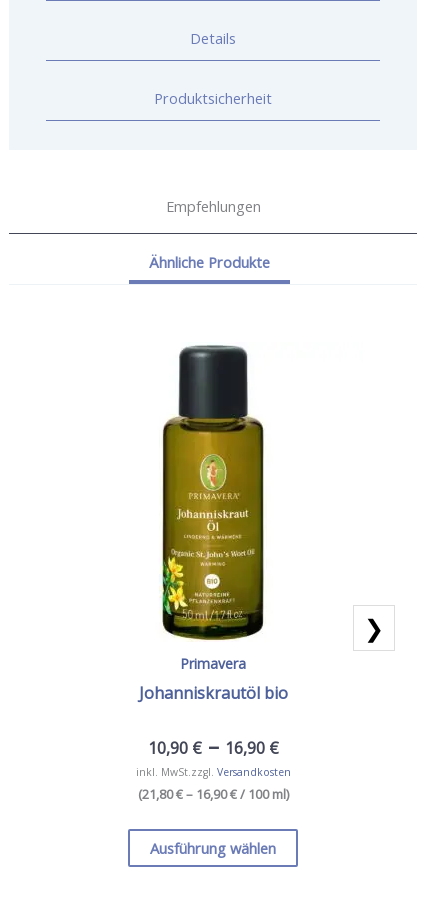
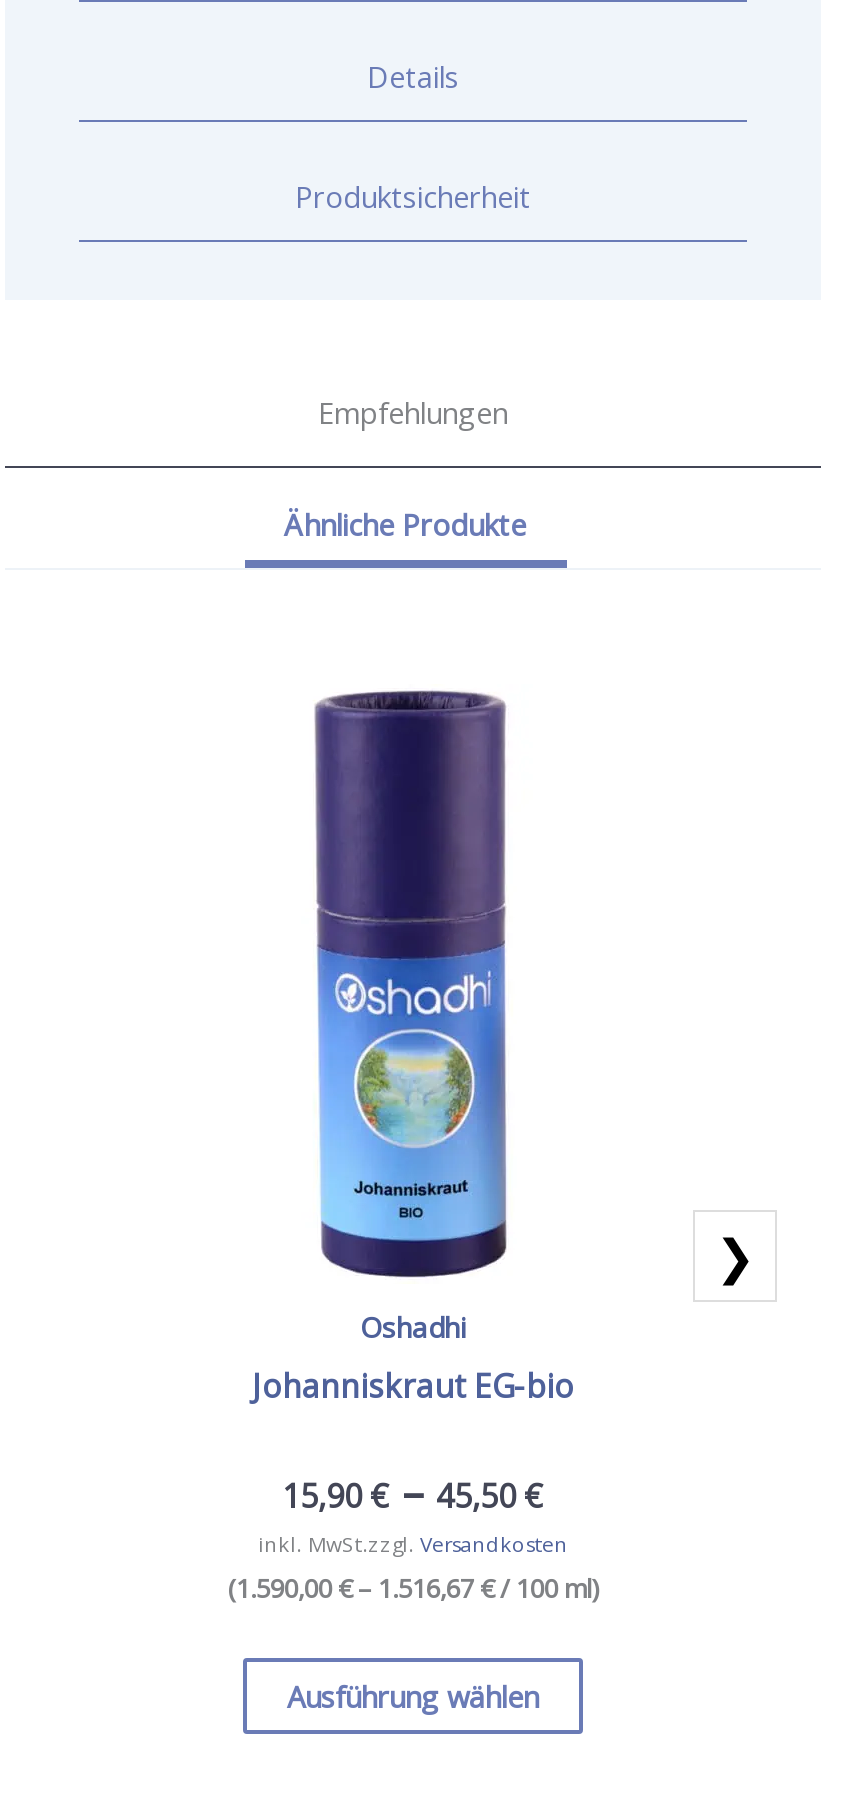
[138,346,287,704] [image] | Primavera | Johanniskrautöl bio -> [252,690,574,1408] [image] | Oshadhi | Johanniskraut EG-bio
[147,731,278,760] 10,90€– 16,90€ -> [282,1462,544,1520] 15,90€– 45,50€
[137,785,288,803] (21,80 € – 16,90 €/ 100 ml) -> [228,1571,598,1607] (1.590,00 € – 1.516,67 €/ 100 ml)

